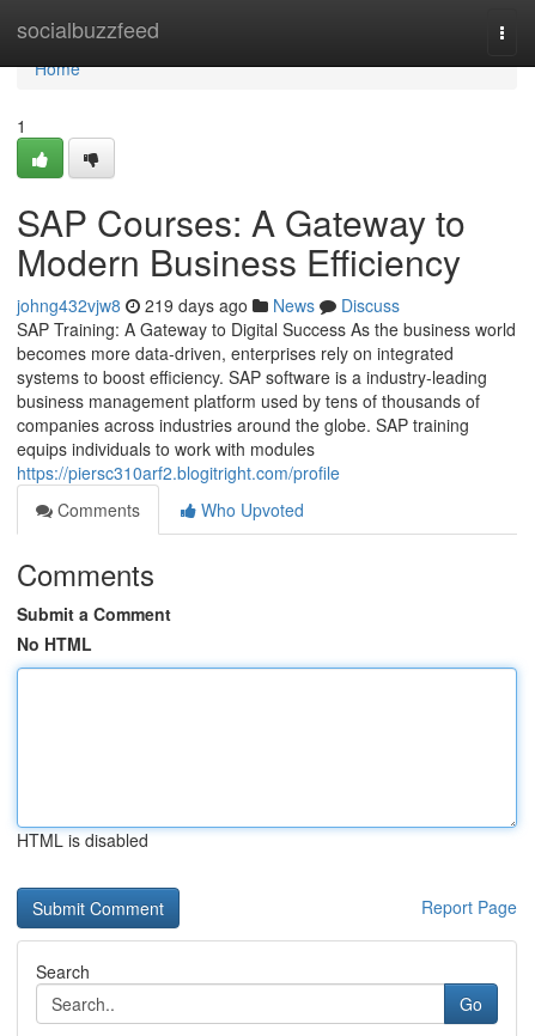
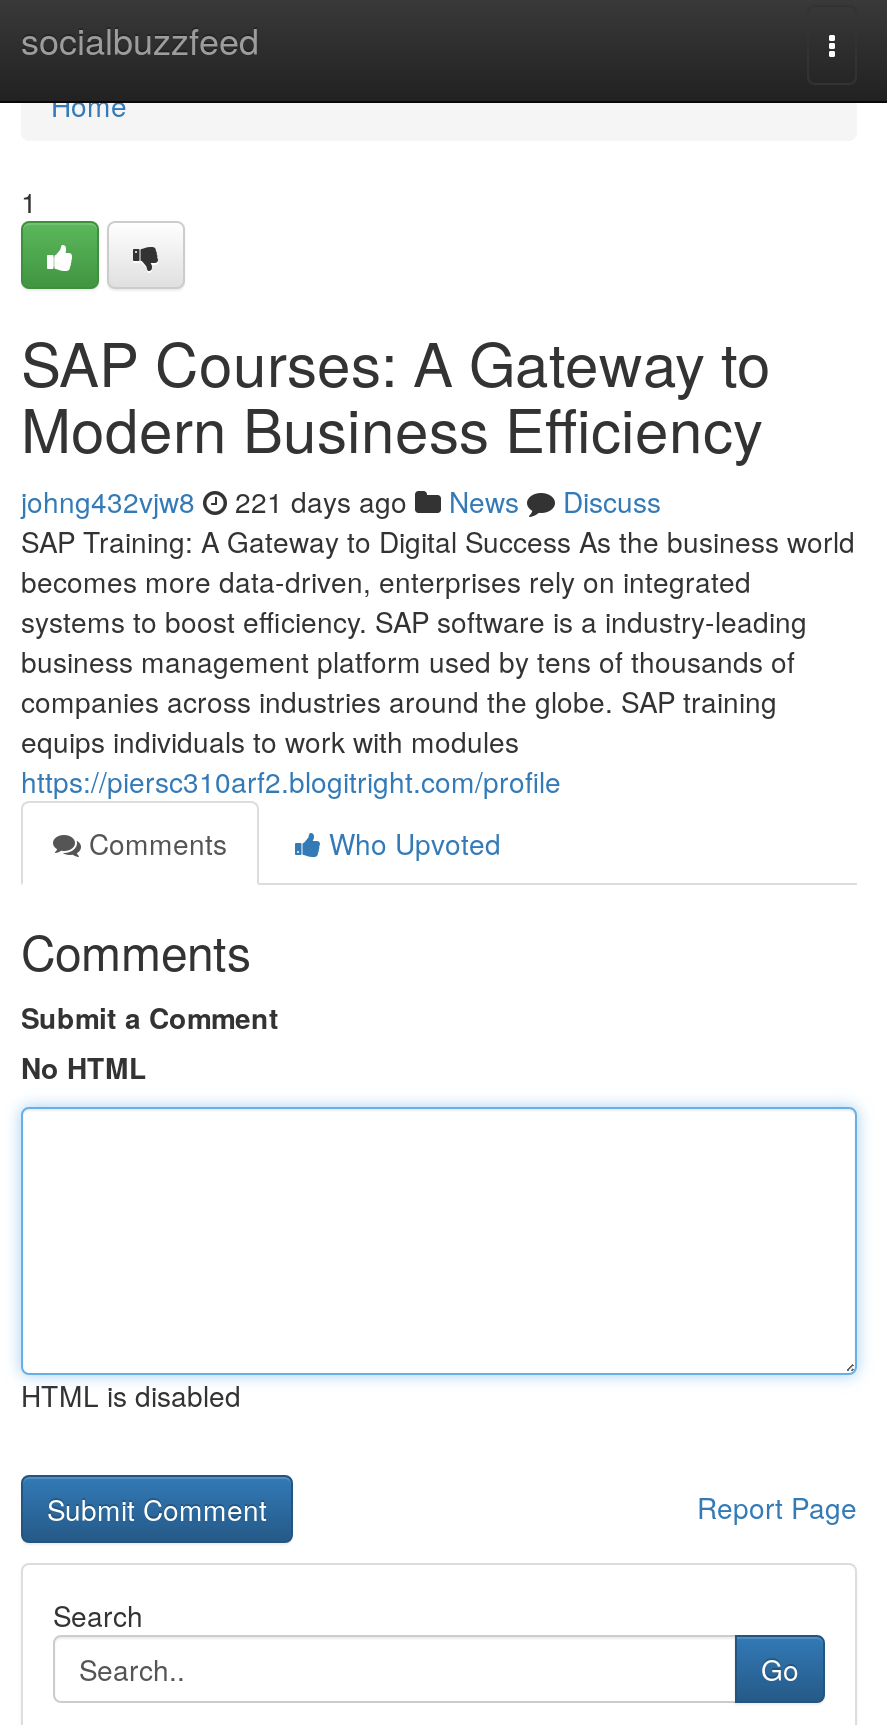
[17,293,400,317] johng432vjw8 219 days ago News Discuss -> [21,481,661,521] johng432vjw8 221 days ago News Discuss

